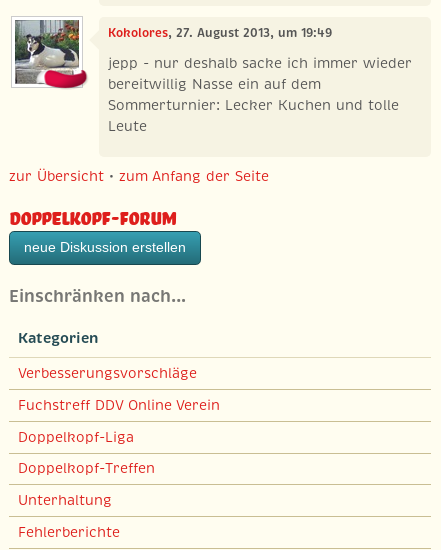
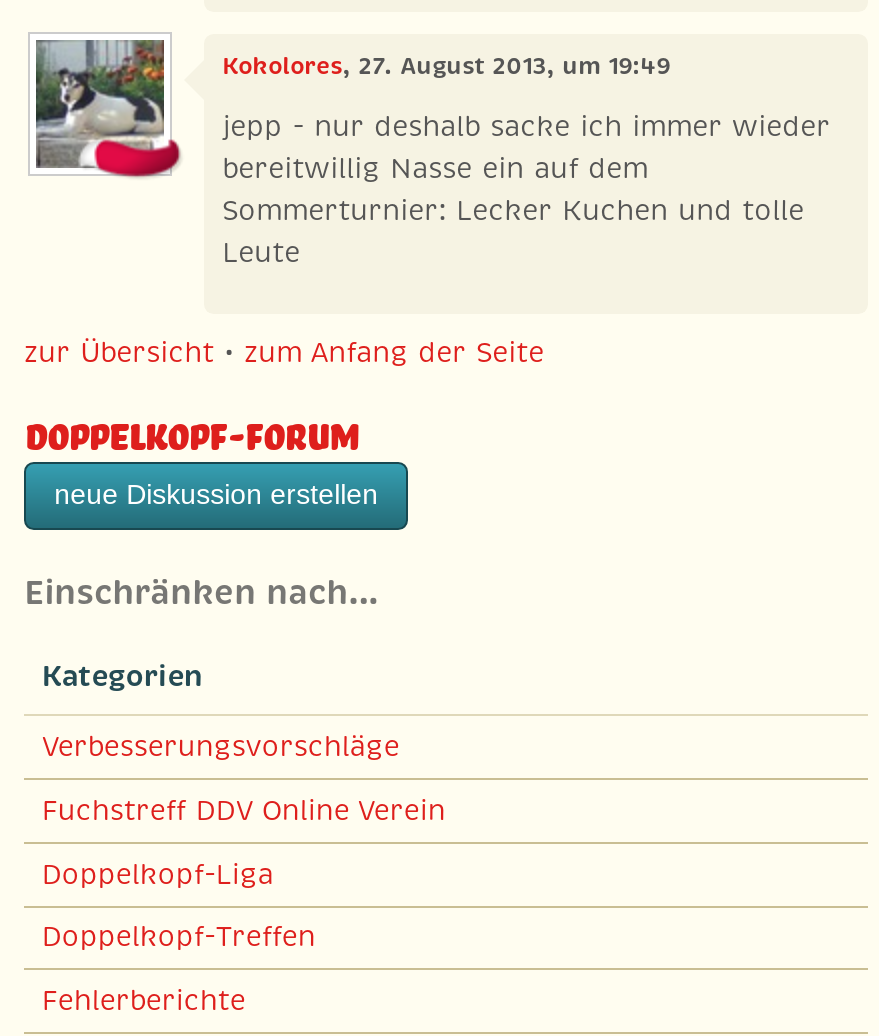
[18,491,112,509] Unterhaltung -> none

